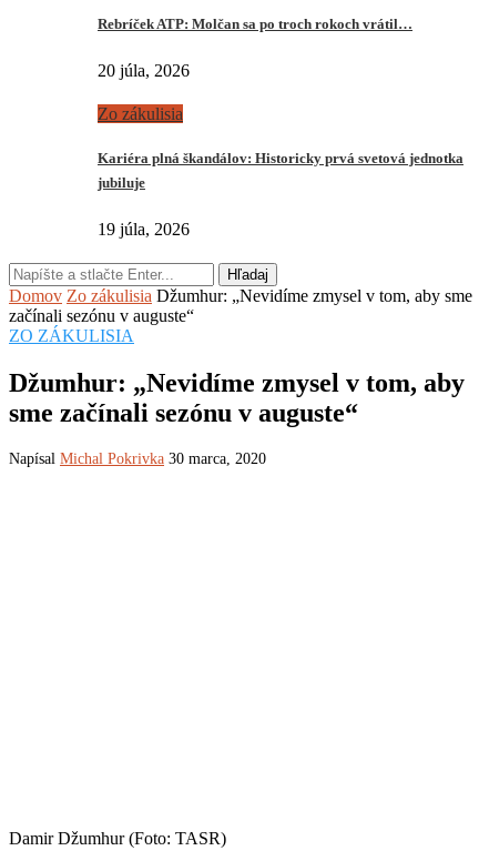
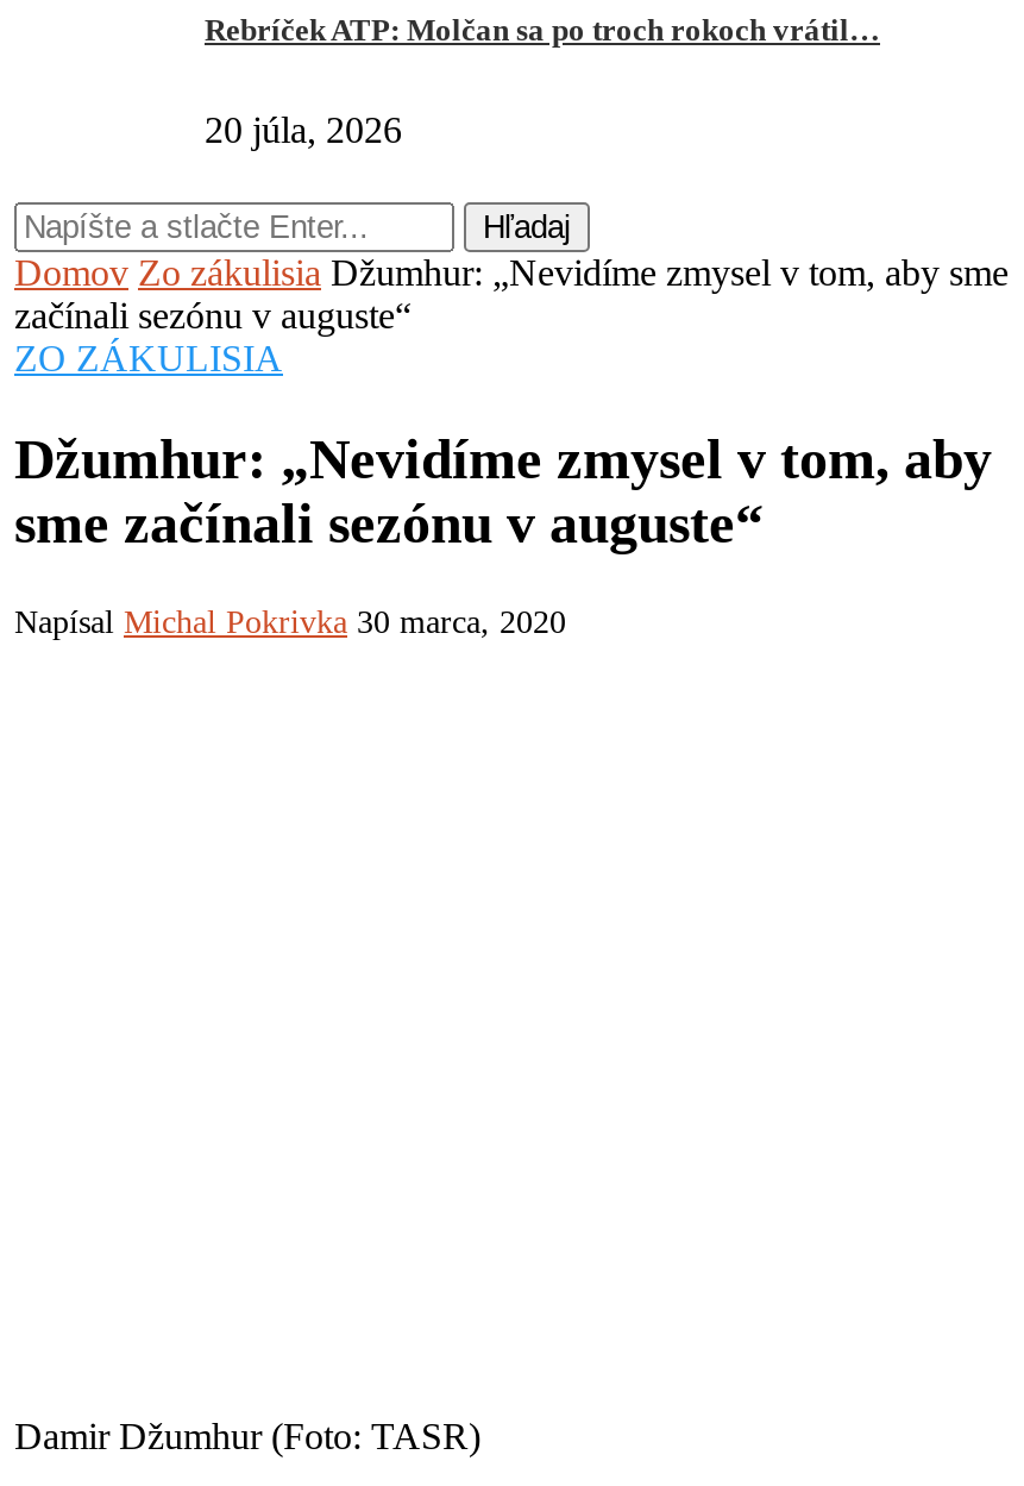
[98,104,463,238] Zo zákulisia | Kariéra plná škandálov: Historicky prvá svetová jednotka | jubiluje | 19 júla, 2026 -> none

